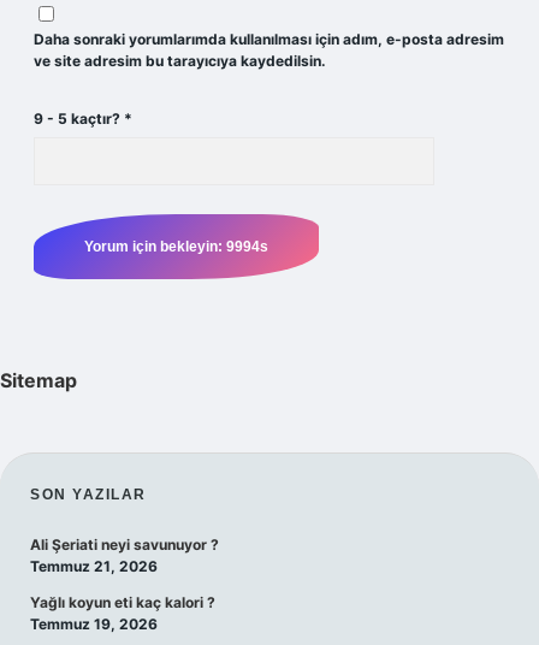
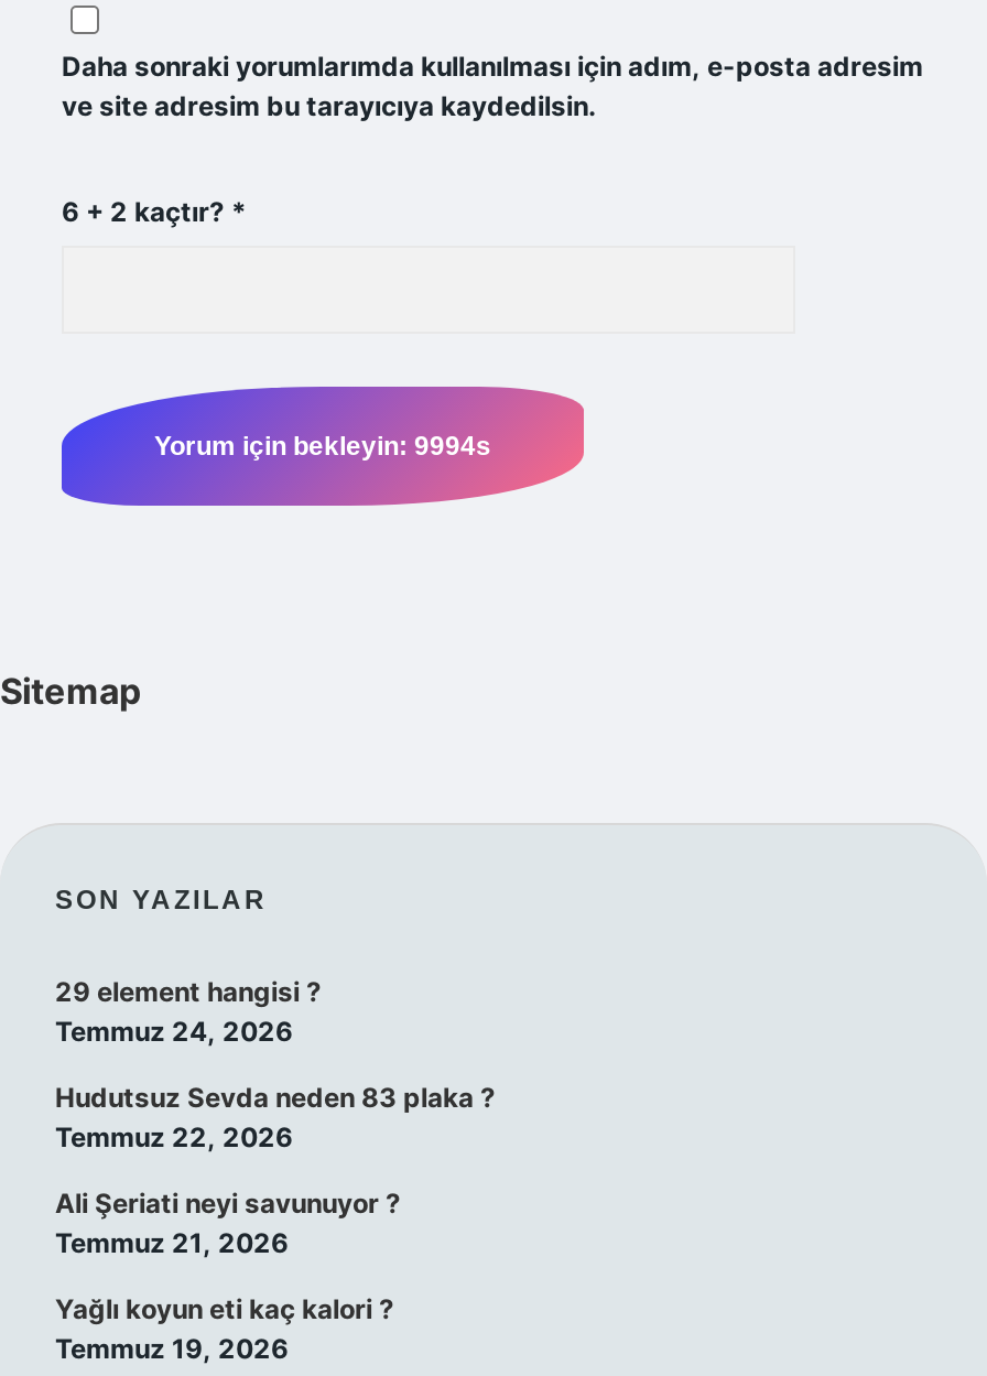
[34,110,132,128] 9 - 5 kaçtır? * -> [62,195,247,228] 6 + 2 kaçtır? *
none -> [55,975,496,1153] 29 element hangisi ? | Temmuz 24, 2026 | Hudutsuz Sevda neden 83 plaka ? | Temmuz 22, 2026

